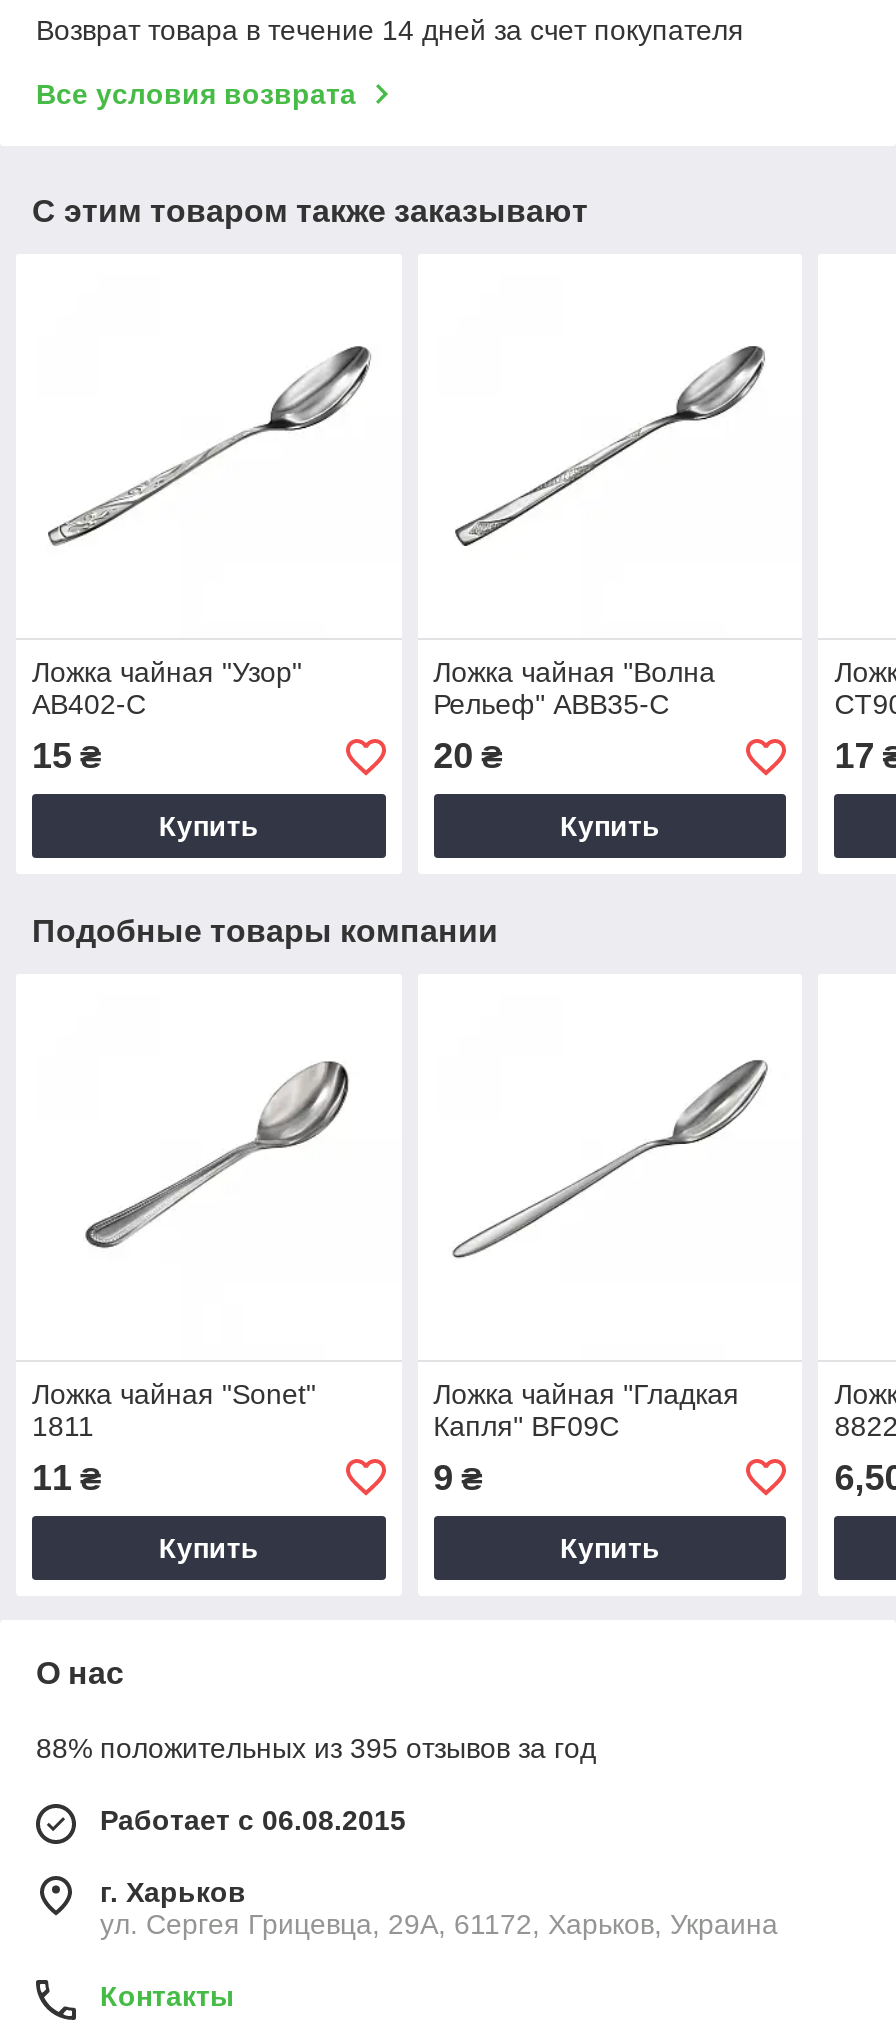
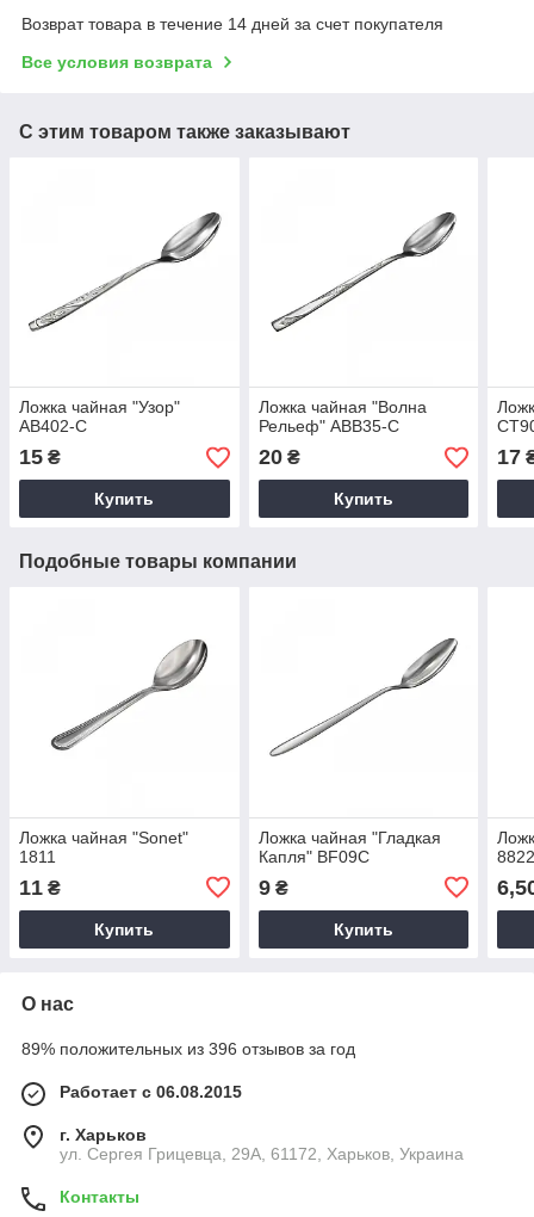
[36,1732,596,1764] 88% положительных из 395 отзывов за год -> [21,1039,355,1058] 89% положительных из 396 отзывов за год

